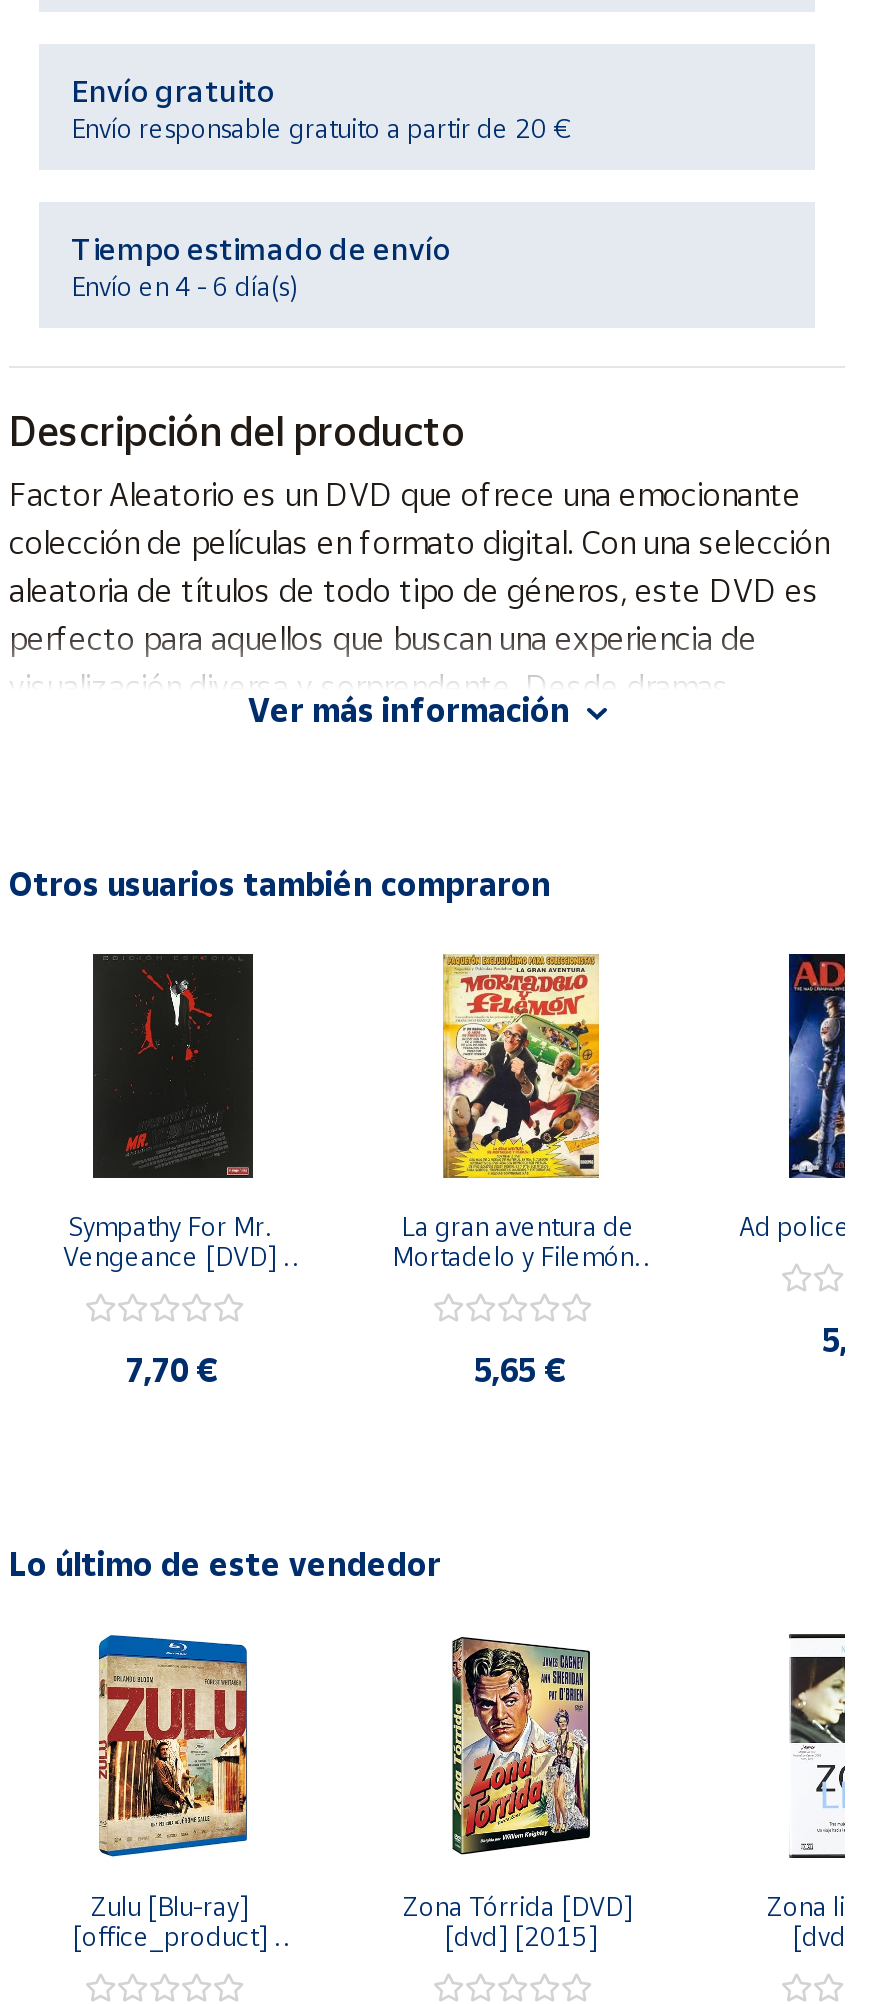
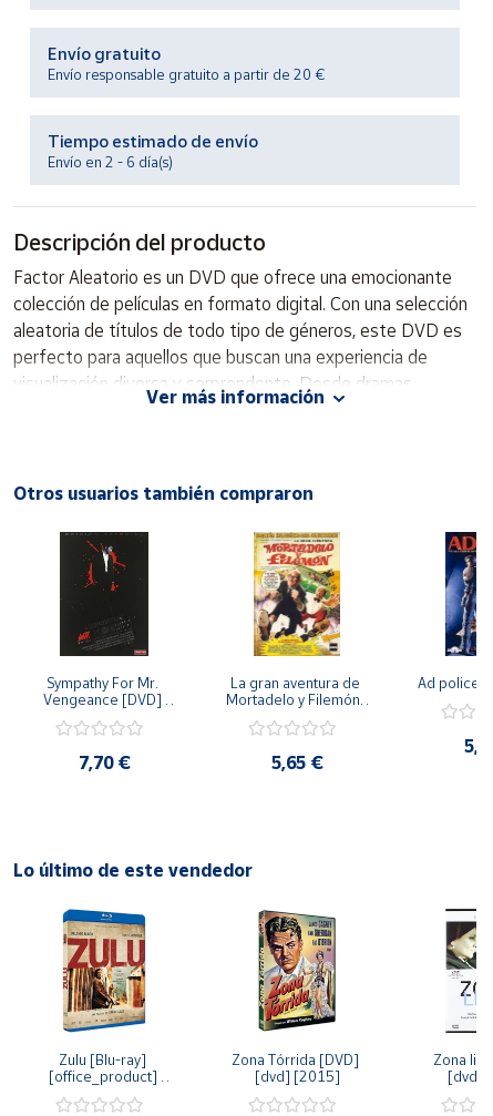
[71,271,297,303] Envío en 4 - 6 día(s) -> [48,153,173,171] Envío en 2 - 6 día(s)

